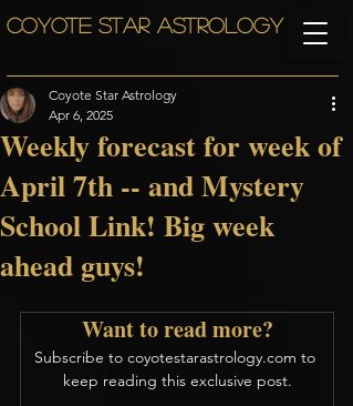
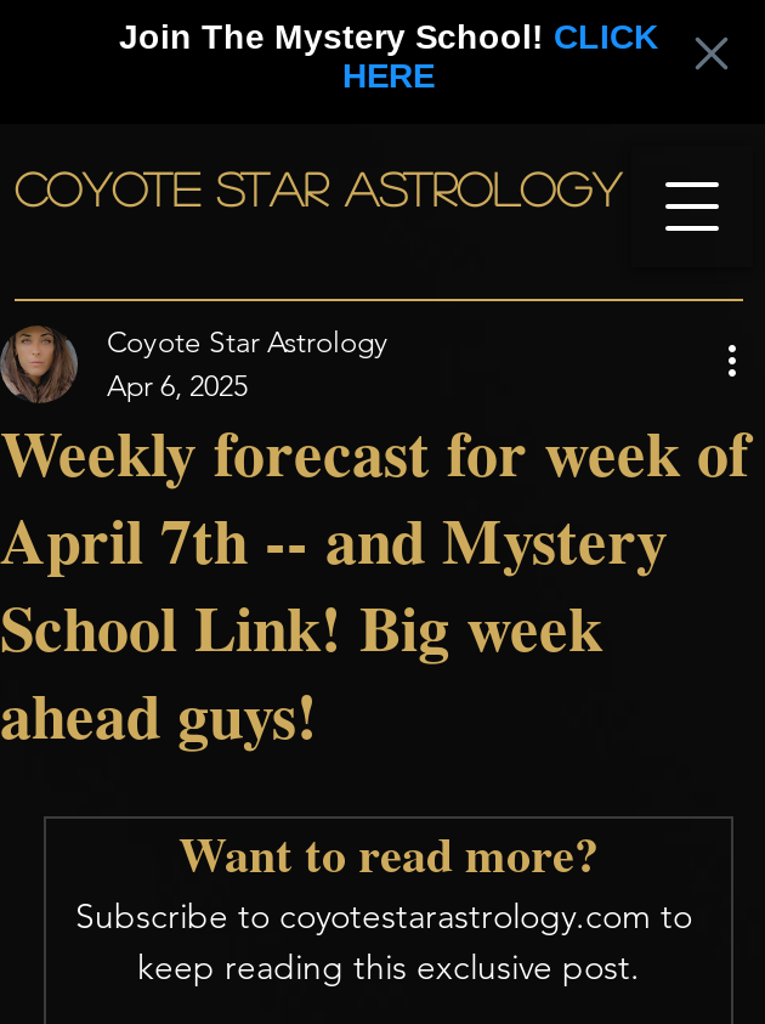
none -> [119,17,658,95] Join The Mystery School! CLICK | HERE

